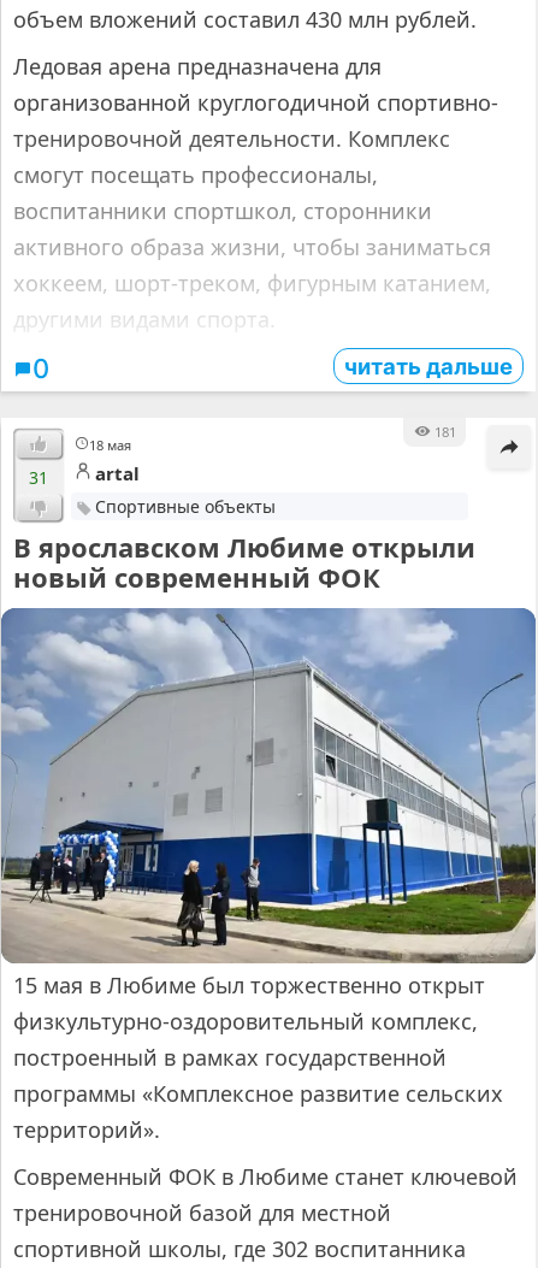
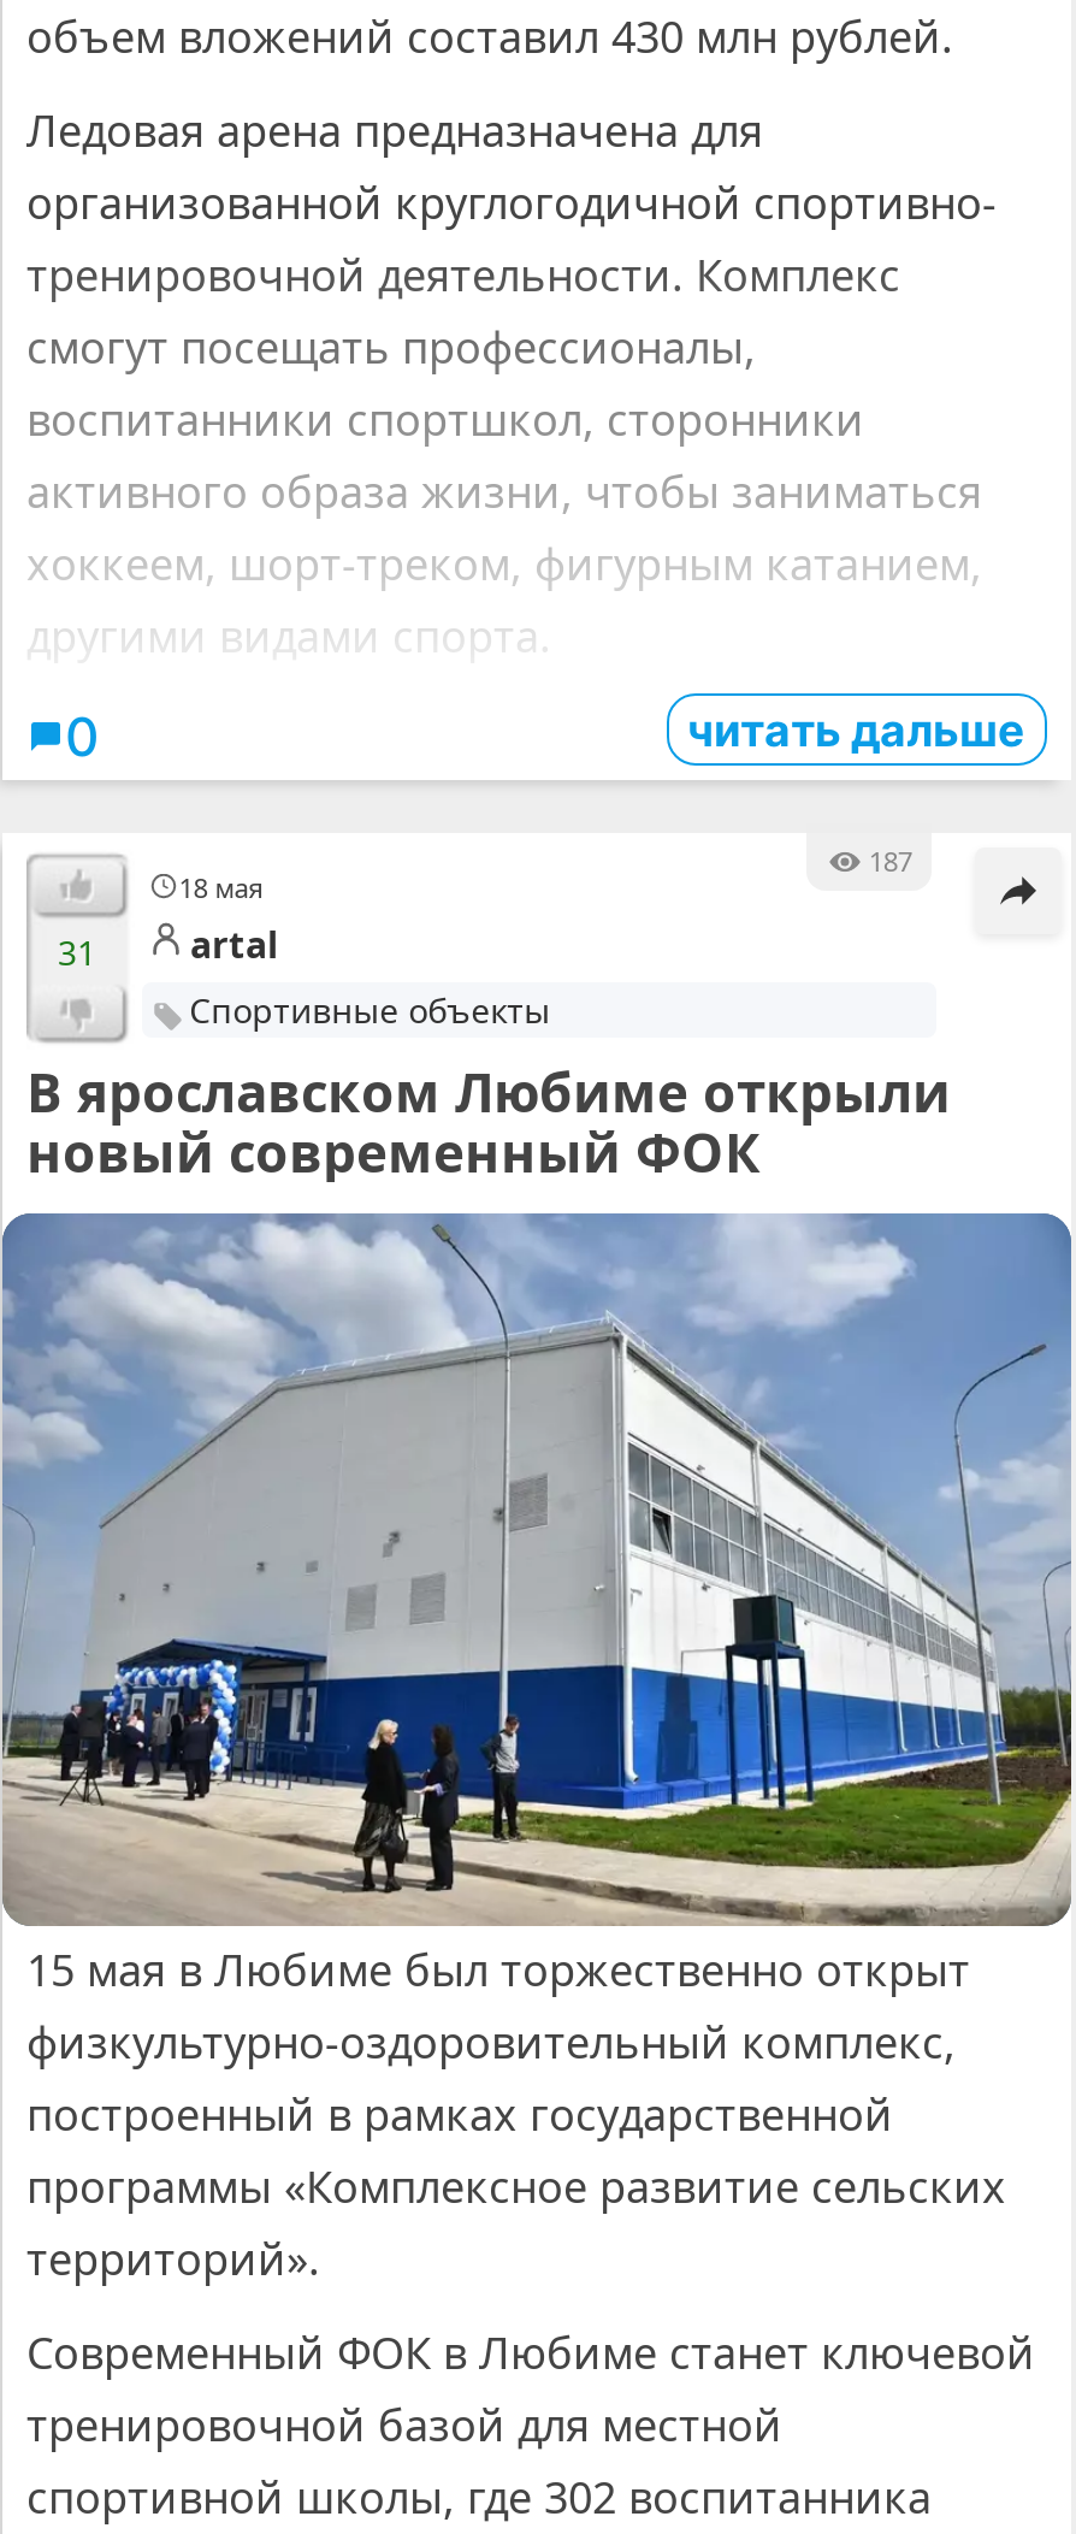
[434,422,456,440] 181 -> [869,844,912,880] 187

